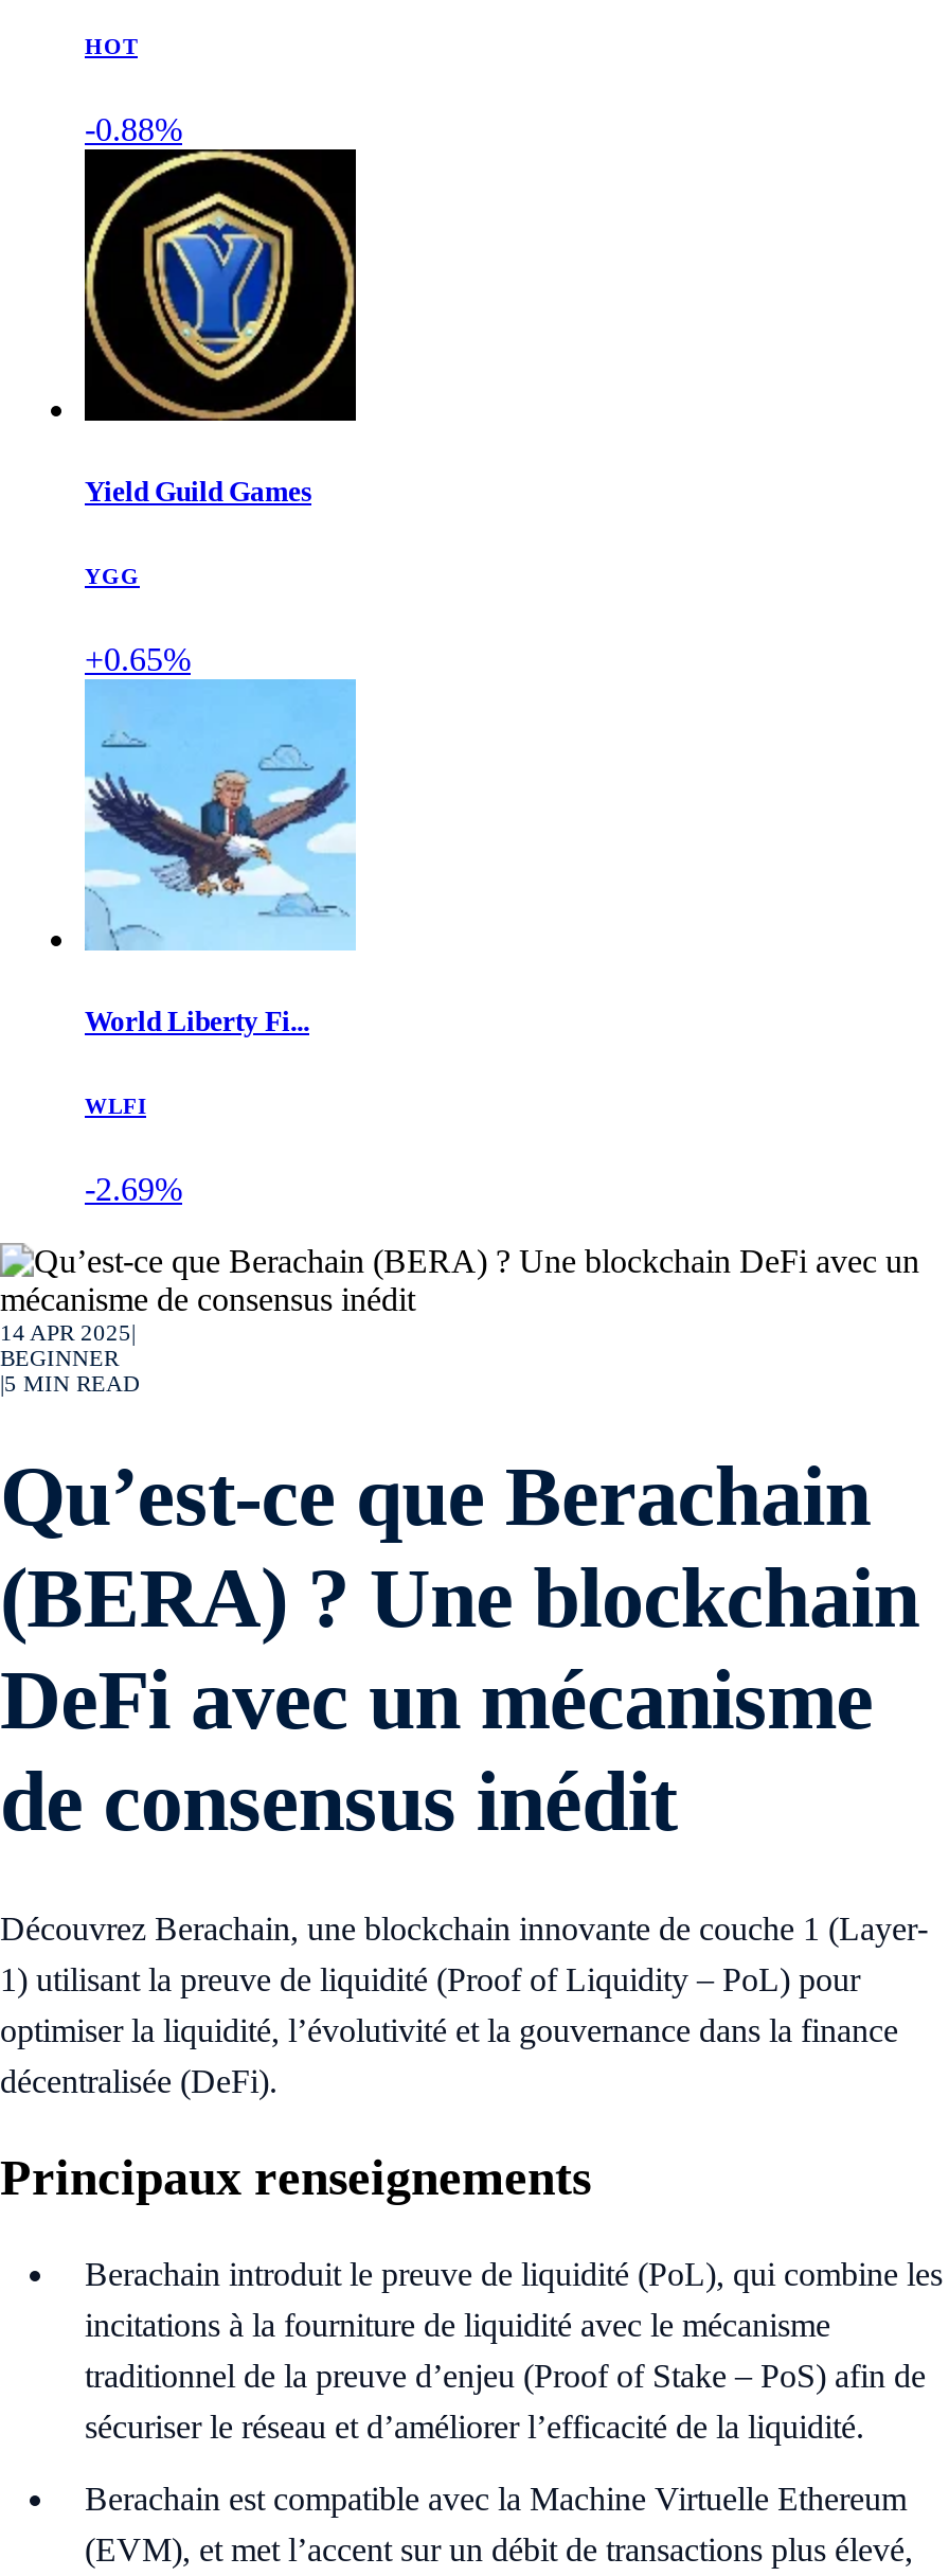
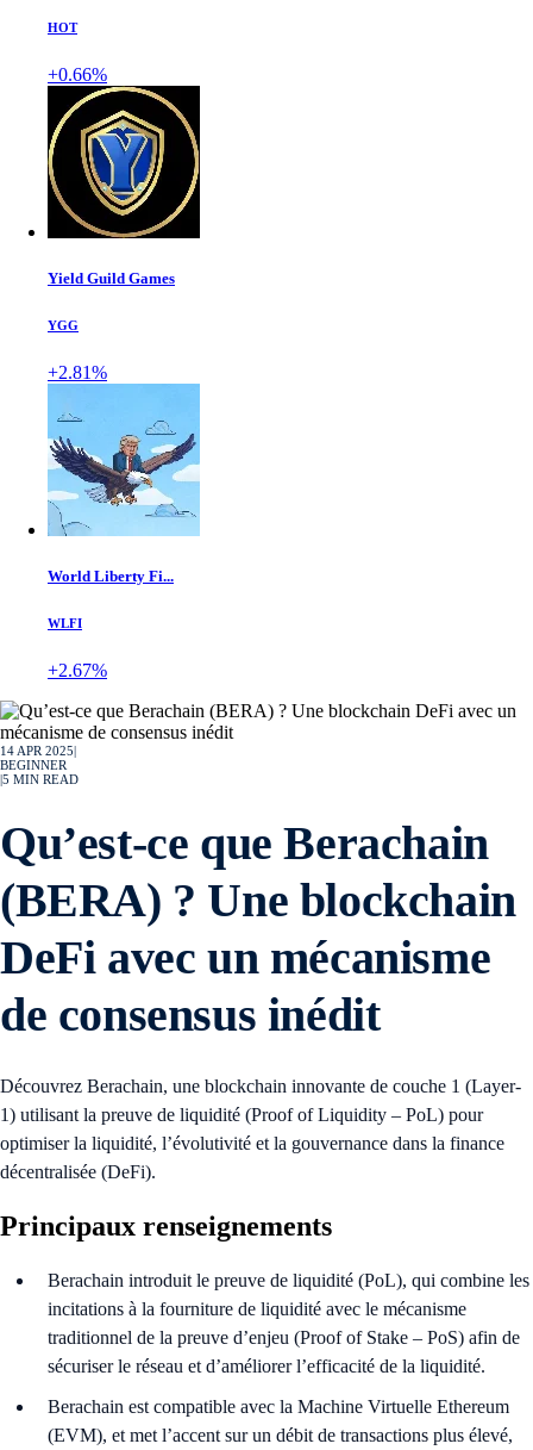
[85,111,182,148] -0.88% -> [48,64,107,85] +0.66%
[85,642,191,678] +0.65% -> [48,362,107,383] +2.81%
[85,1172,182,1208] -2.69% -> [48,660,107,681] +2.67%

